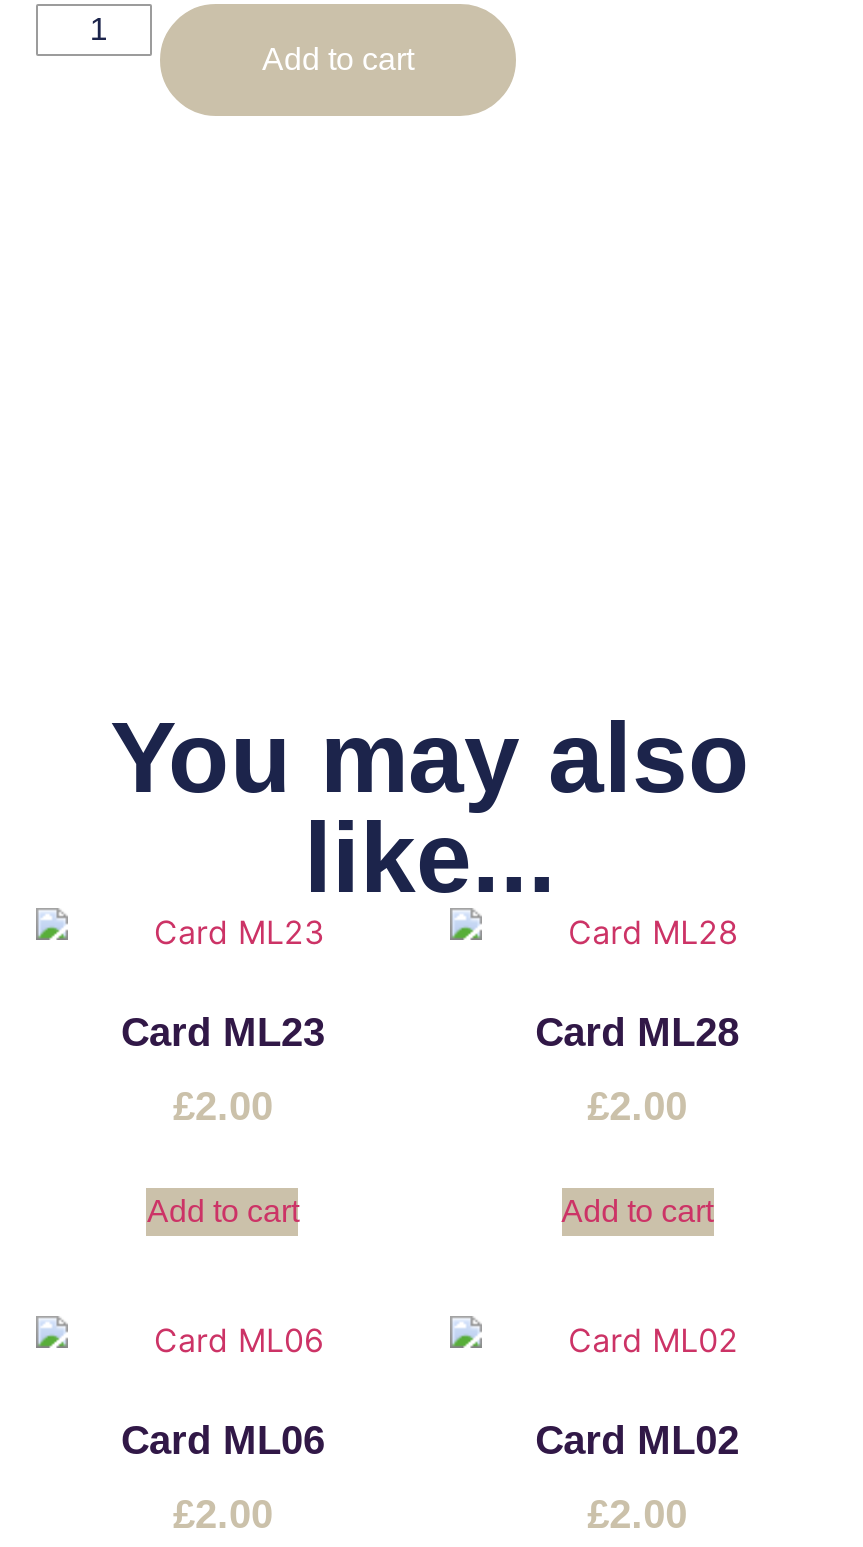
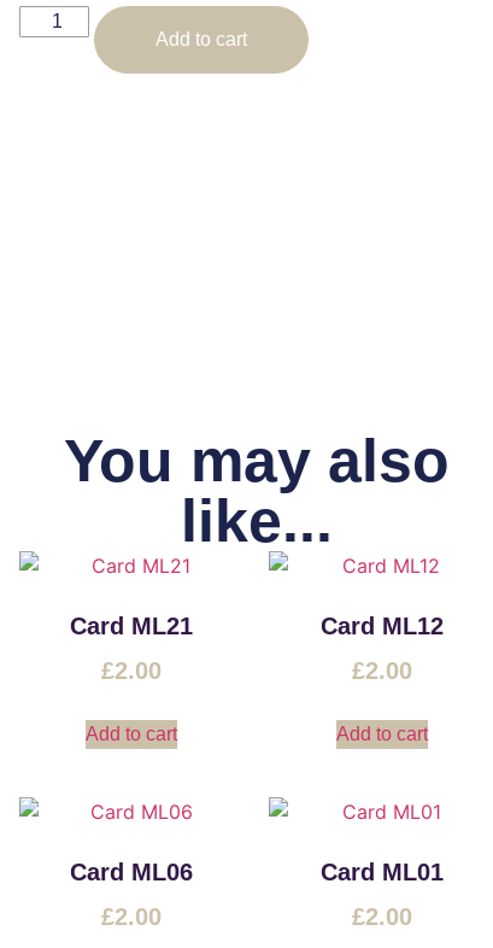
[121,1011,325,1055] Card ML23 -> [70,613,193,640] Card ML21
[535,1011,739,1055] Card ML28 -> [320,613,443,640] Card ML12
[535,1419,739,1463] Card ML02 -> [320,859,443,886] Card ML01

